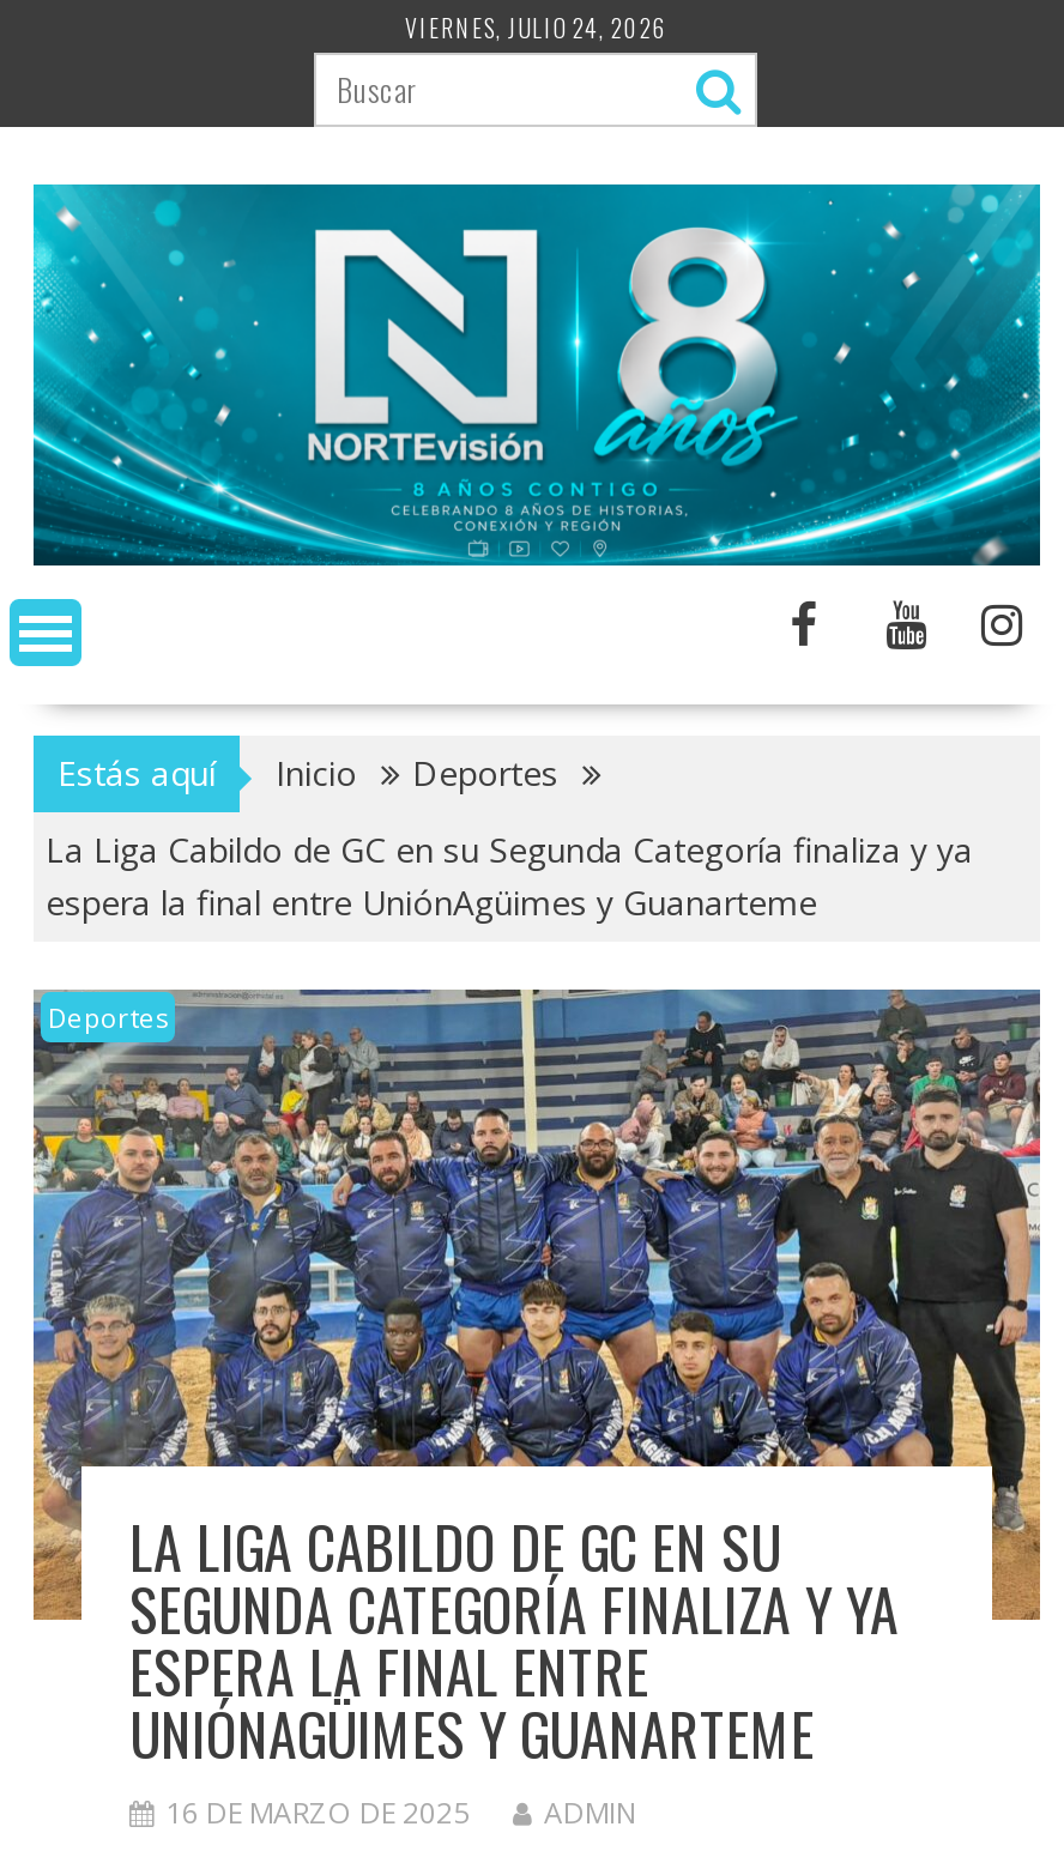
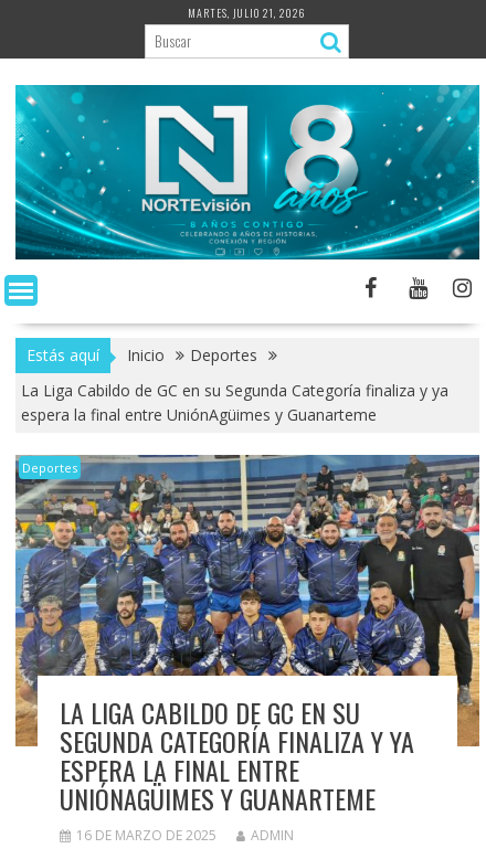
[405,10,669,46] VIERNES, JULIO 24, 2026 -> [188,4,307,21] MARTES, JULIO 21, 2026

